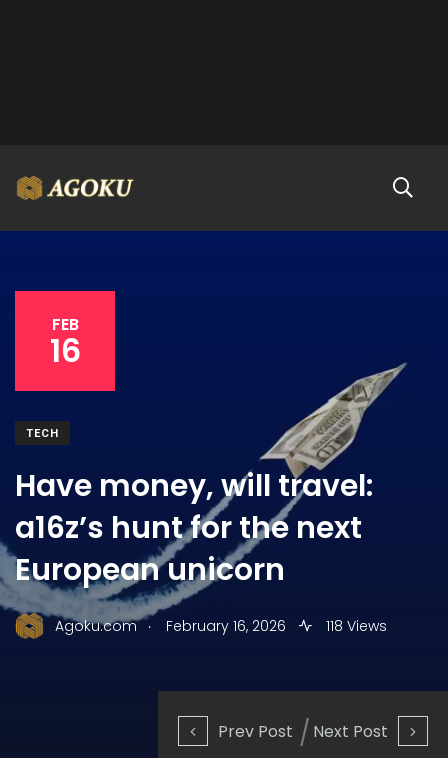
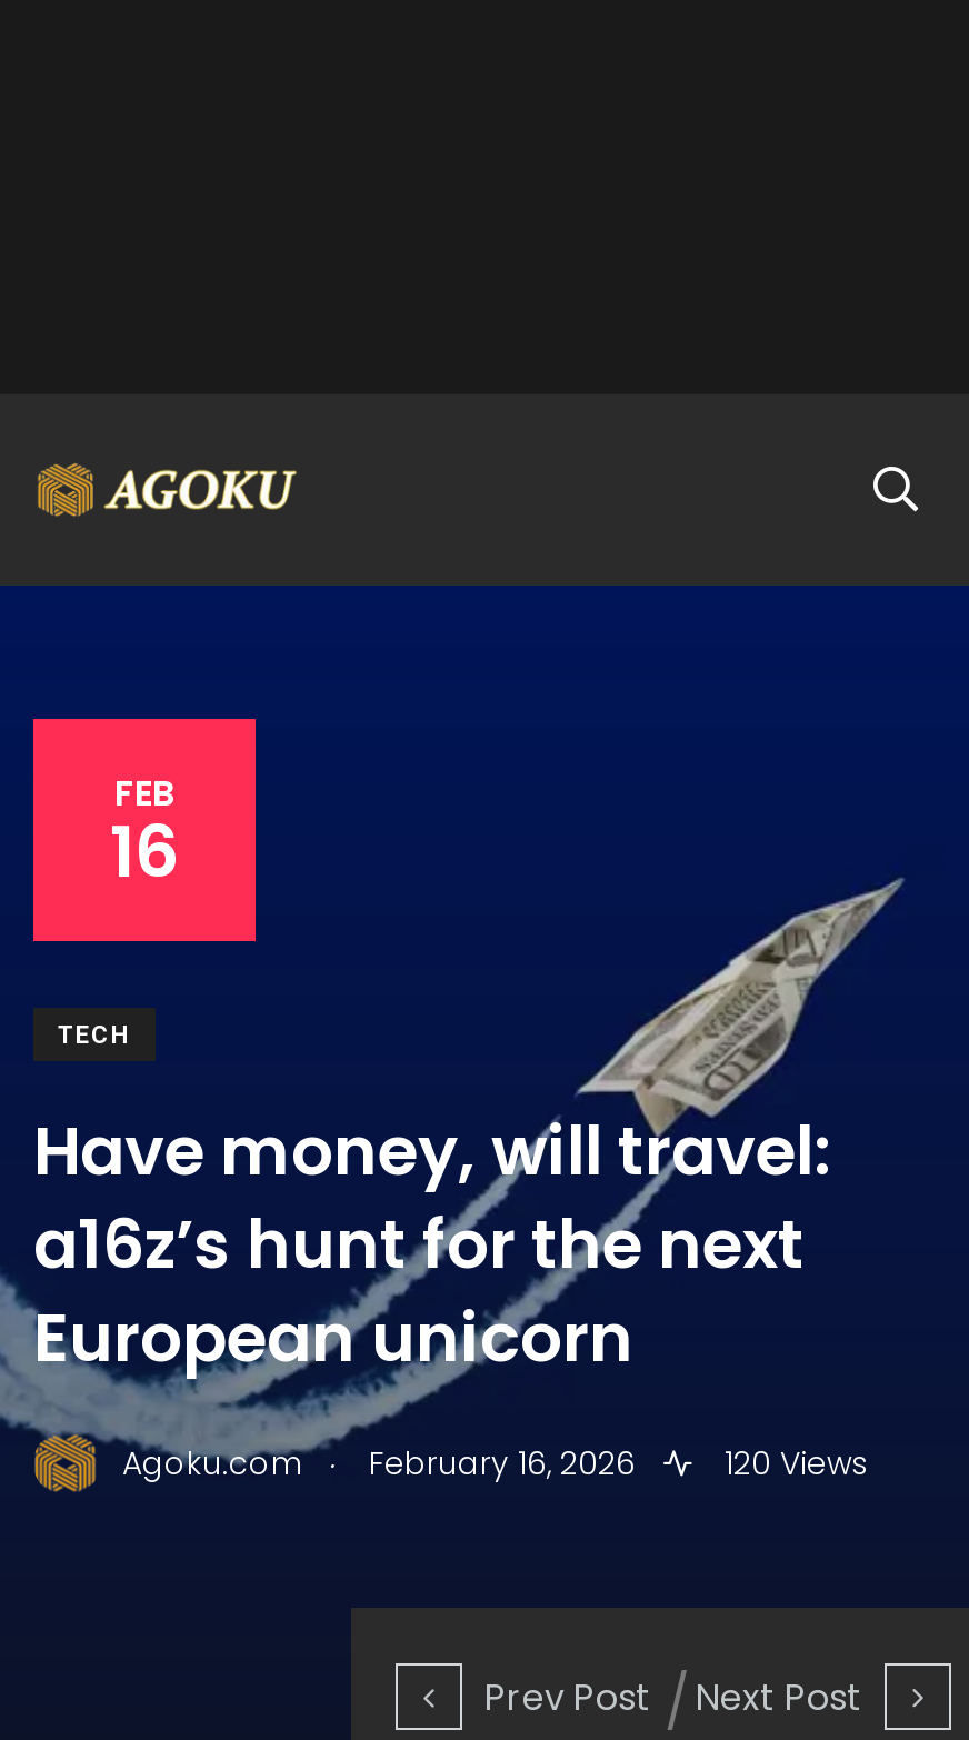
[55,612,387,635] Agoku.com . February 16, 2026 118 Views -> [122,1433,869,1484] Agoku.com . February 16, 2026 120 Views

